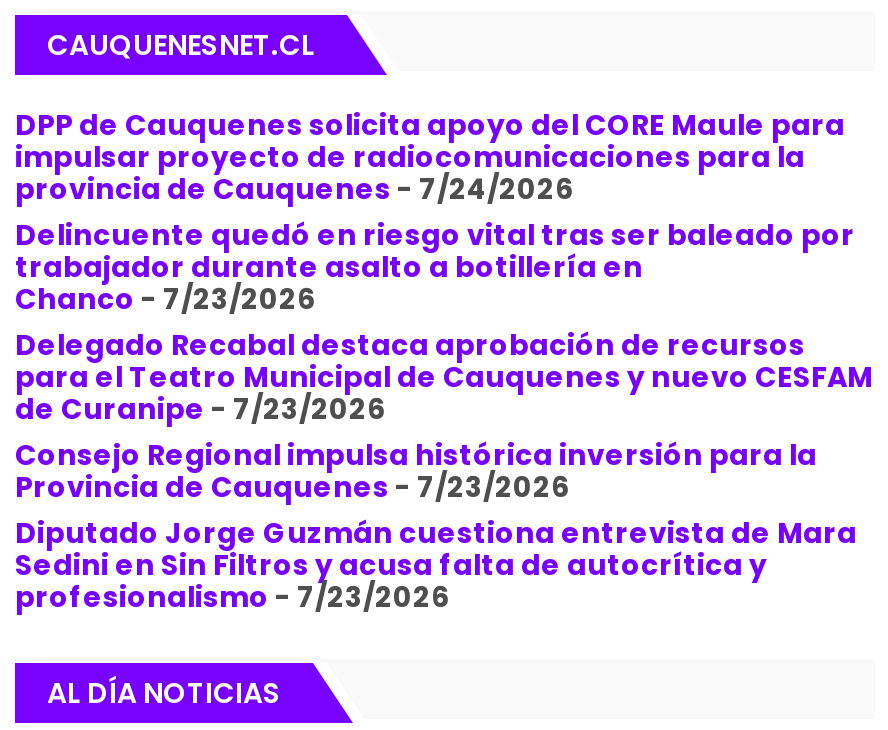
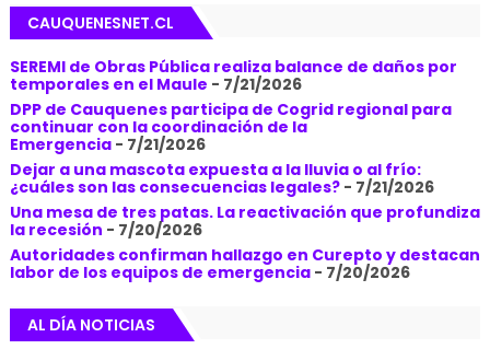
[15,105,873,617] DPP de Cauquenes solicita apoyo del CORE Maule para | impulsar proyecto de radiocomunicaciones para la | provincia de Cauquenes- 7/24/2026 | Delincuente quedó en riesgo vital tras ser baleado por | trabajador durante asalto a botillería en | Chanco- 7/23/2026 | Delegado Recabal destaca aprobación de recursos | para el Teatro Municipal de Cauquenes y nuevo CESFAM | de Curanipe- 7/23/2026 | Consejo Regional impulsa histórica inversión para la | Provincia de Cauquenes - 7/23/2026 | Diputado Jorge Guzmán cuestiona entrevista de Mara | Sedini en Sin Filtros y acusa falta de autocrítica y | profesionalismo - 7/23/2026 -> [10,56,480,283] SEREMI de Obras Pública realiza balance de daños por | temporales en el Maule- 7/21/2026 | DPP de Cauquenes participa de Cogrid regional para | continuar con la coordinación de la | Emergencia- 7/21/2026 | Dejar a una mascota expuesta a la lluvia o al frío: | ¿cuáles son las consecuencias legales?- 7/21/2026 | Una mesa de tres patas. La reactivación que profundiza | la recesión- 7/20/2026 | Autoridades confirman hallazgo en Curepto y destacan | labor de los equipos de emergencia - 7/20/2026

